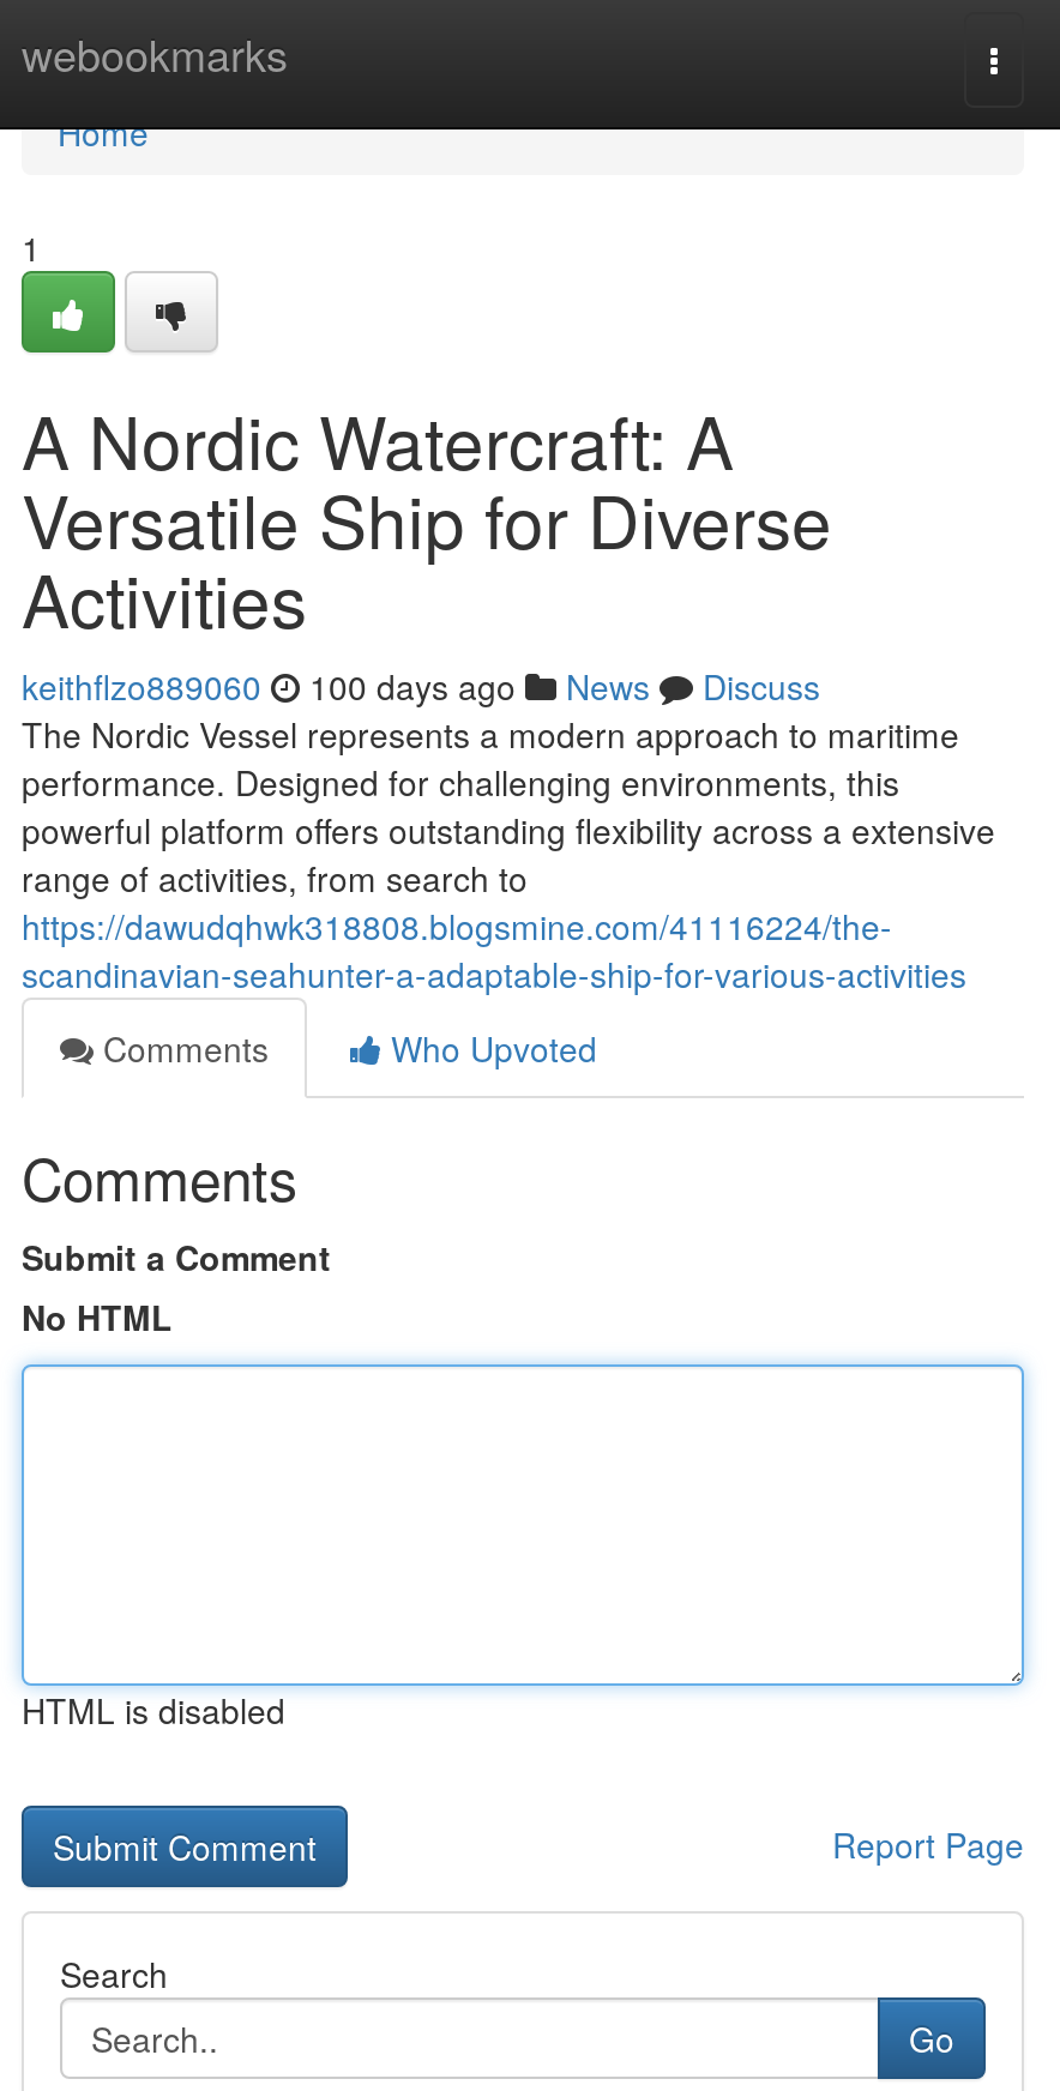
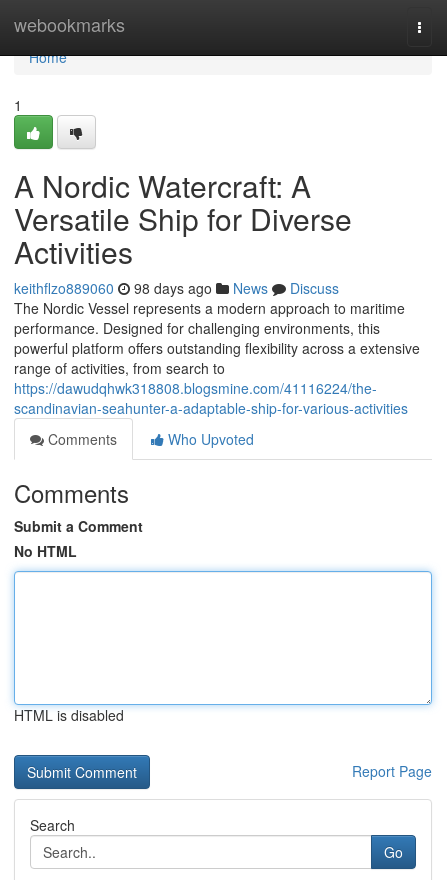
[22,662,820,710] keithflzo889060 100 days ago News Discuss -> [14,278,339,298] keithflzo889060 98 days ago News Discuss

